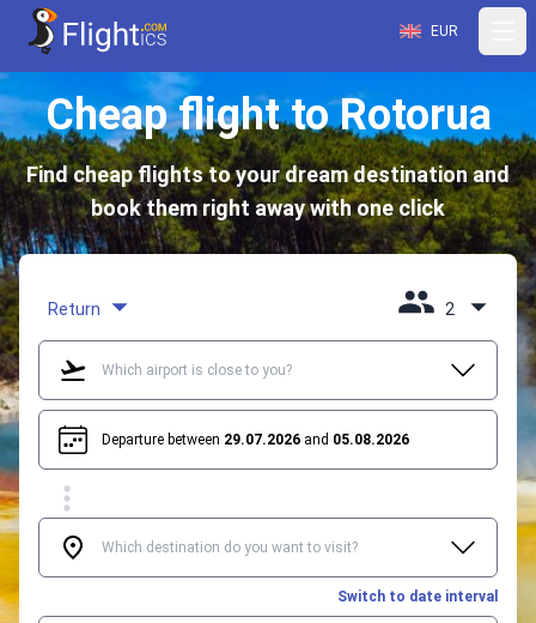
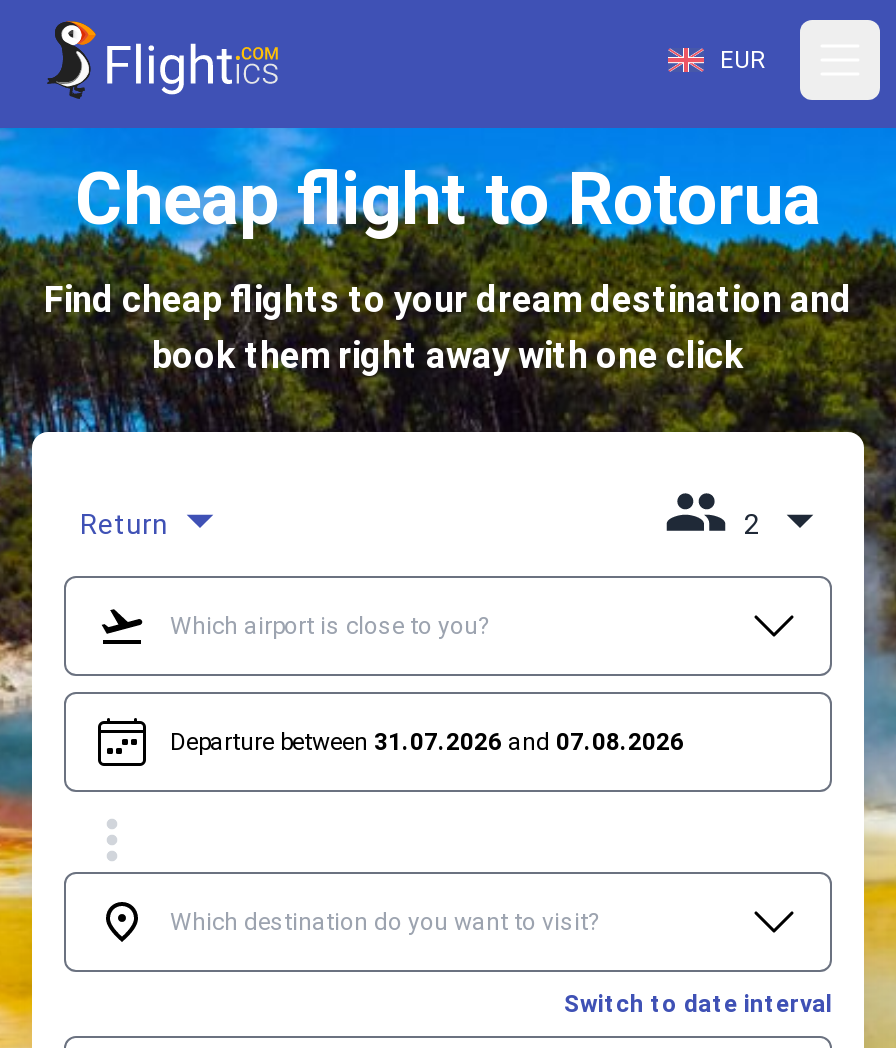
[102,431,409,448] Departure between 29.07.2026 and 05.08.2026 -> [170,728,684,756] Departure between 31.07.2026 and 07.08.2026

